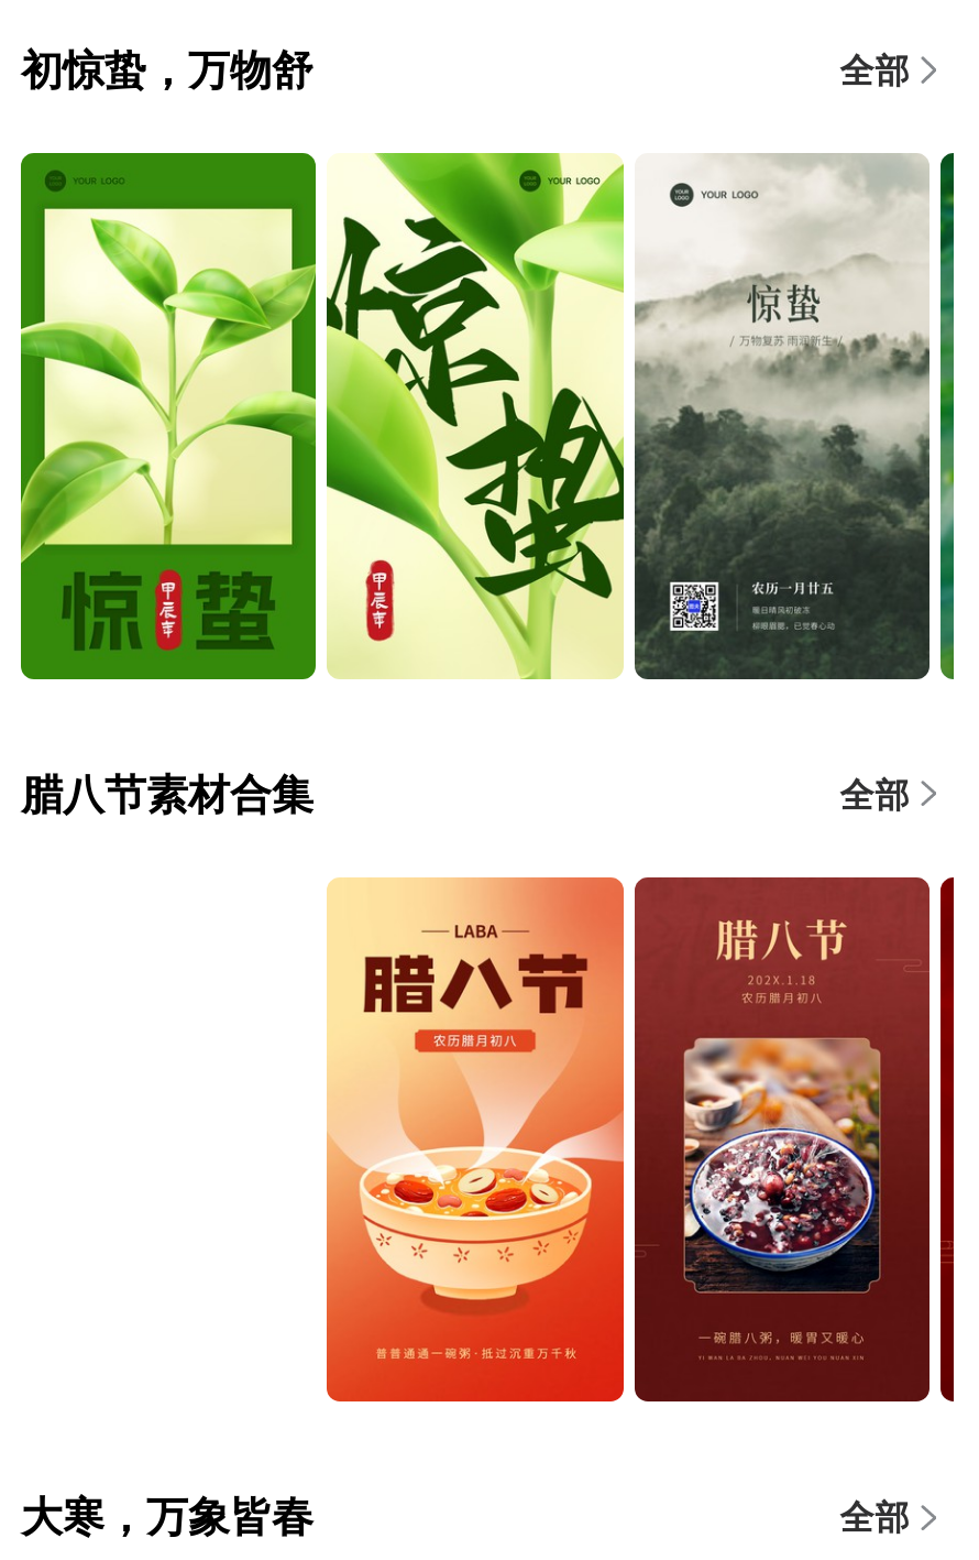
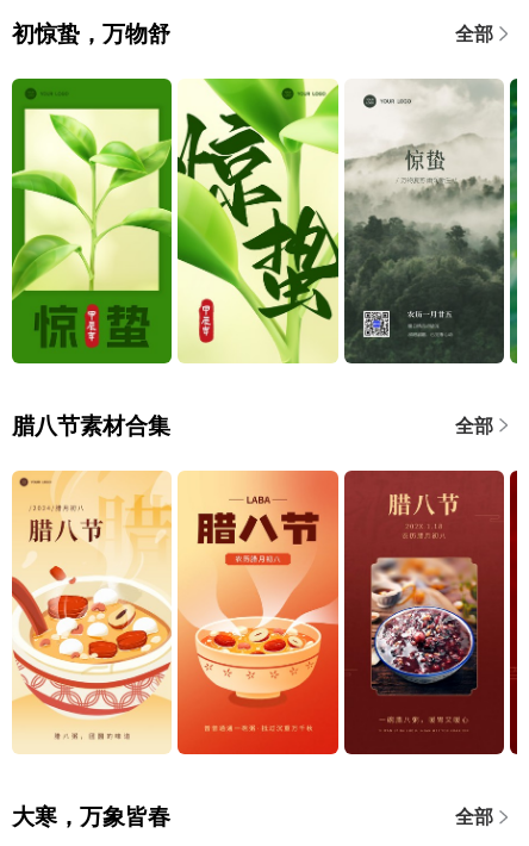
none -> [11,469,173,754] [image]

